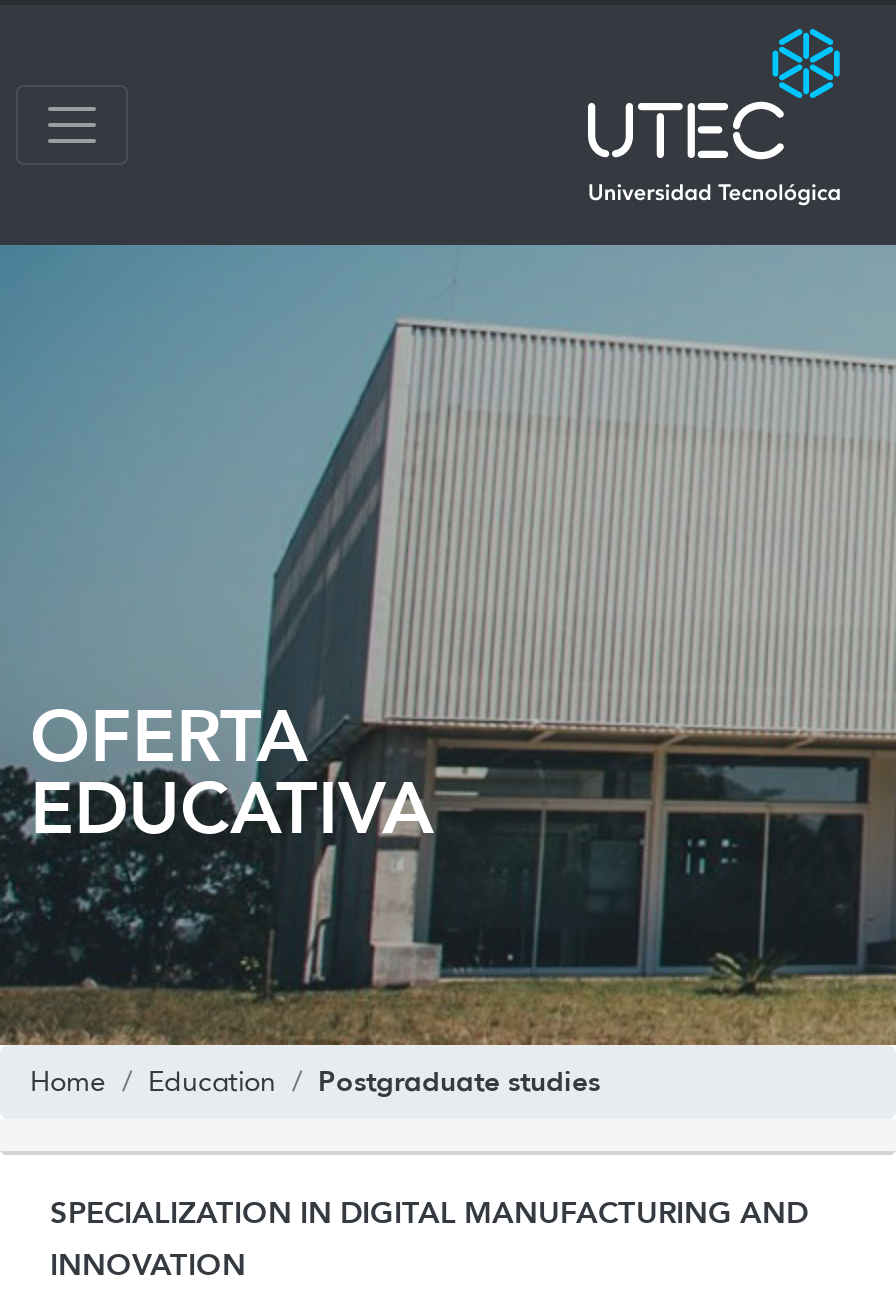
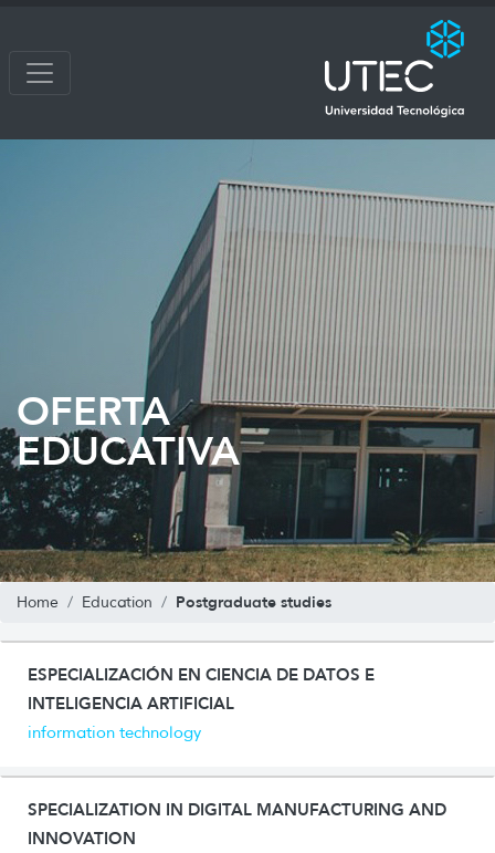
none -> [28,664,375,742] ESPECIALIZACIÓN EN CIENCIA DE DATOS E | INTELIGENCIA ARTIFICIAL | information technology

